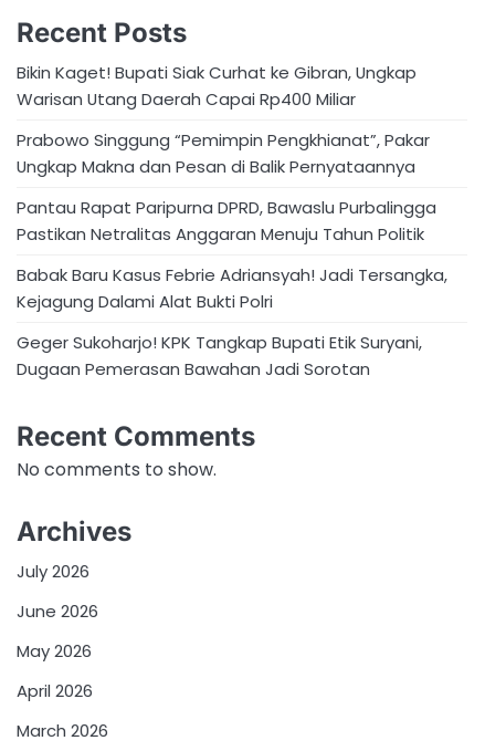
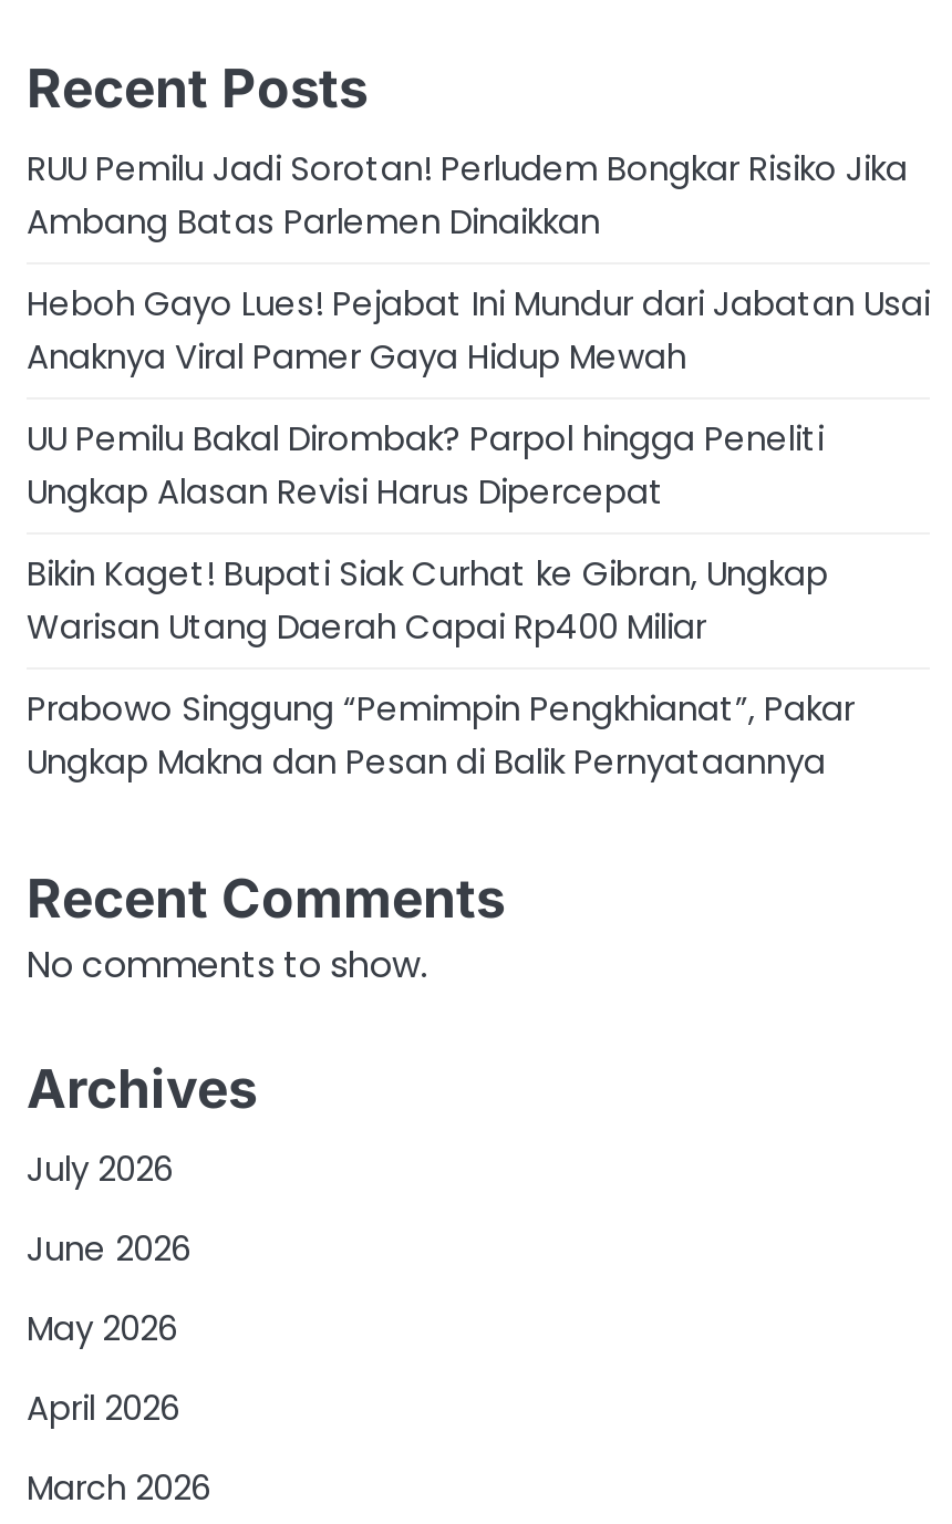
none -> [27,146,930,516] RUU Pemilu Jadi Sorotan! Perludem Bongkar Risiko Jika | Ambang Batas Parlemen Dinaikkan | Heboh Gayo Lues! Pejabat Ini Mundur dari Jabatan Usai | Anaknya Viral Pamer Gaya Hidup Mewah | UU Pemilu Bakal Dirombak? Parpol hingga Peneliti | Ungkap Alasan Revisi Harus Dipercepat
moved [17,60,430,178] -> [27,551,855,786]: Bikin Kaget! Bupati Siak Curhat ke Gibran, Ungkap | Warisan Utang Daerah Capai Rp400 Miliar | Prabowo Singgung “Pemimpin Pengkhianat”, Pakar | Ungkap Makna dan Pesan di Balik Pernyataannya
[17,195,447,380] Pantau Rapat Paripurna DPRD, Bawaslu Purbalingga | Pastikan Netralitas Anggaran Menuju Tahun Politik | Babak Baru Kasus Febrie Adriansyah! Jadi Tersangka, | Kejagung Dalami Alat Bukti Polri | Geger Sukoharjo! KPK Tangkap Bupati Etik Suryani, | Dugaan Pemerasan Bawahan Jadi Sorotan -> none

